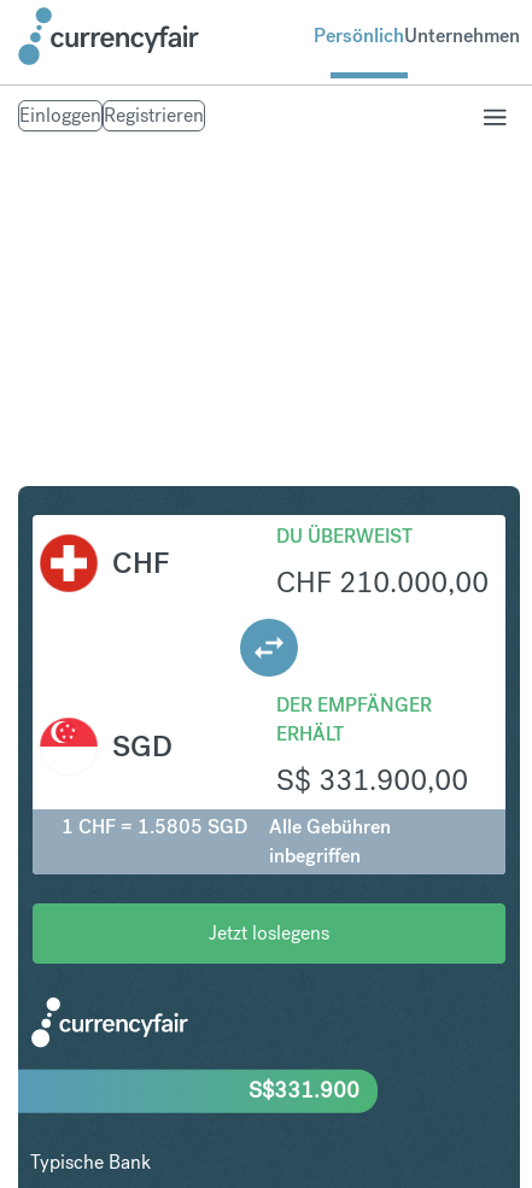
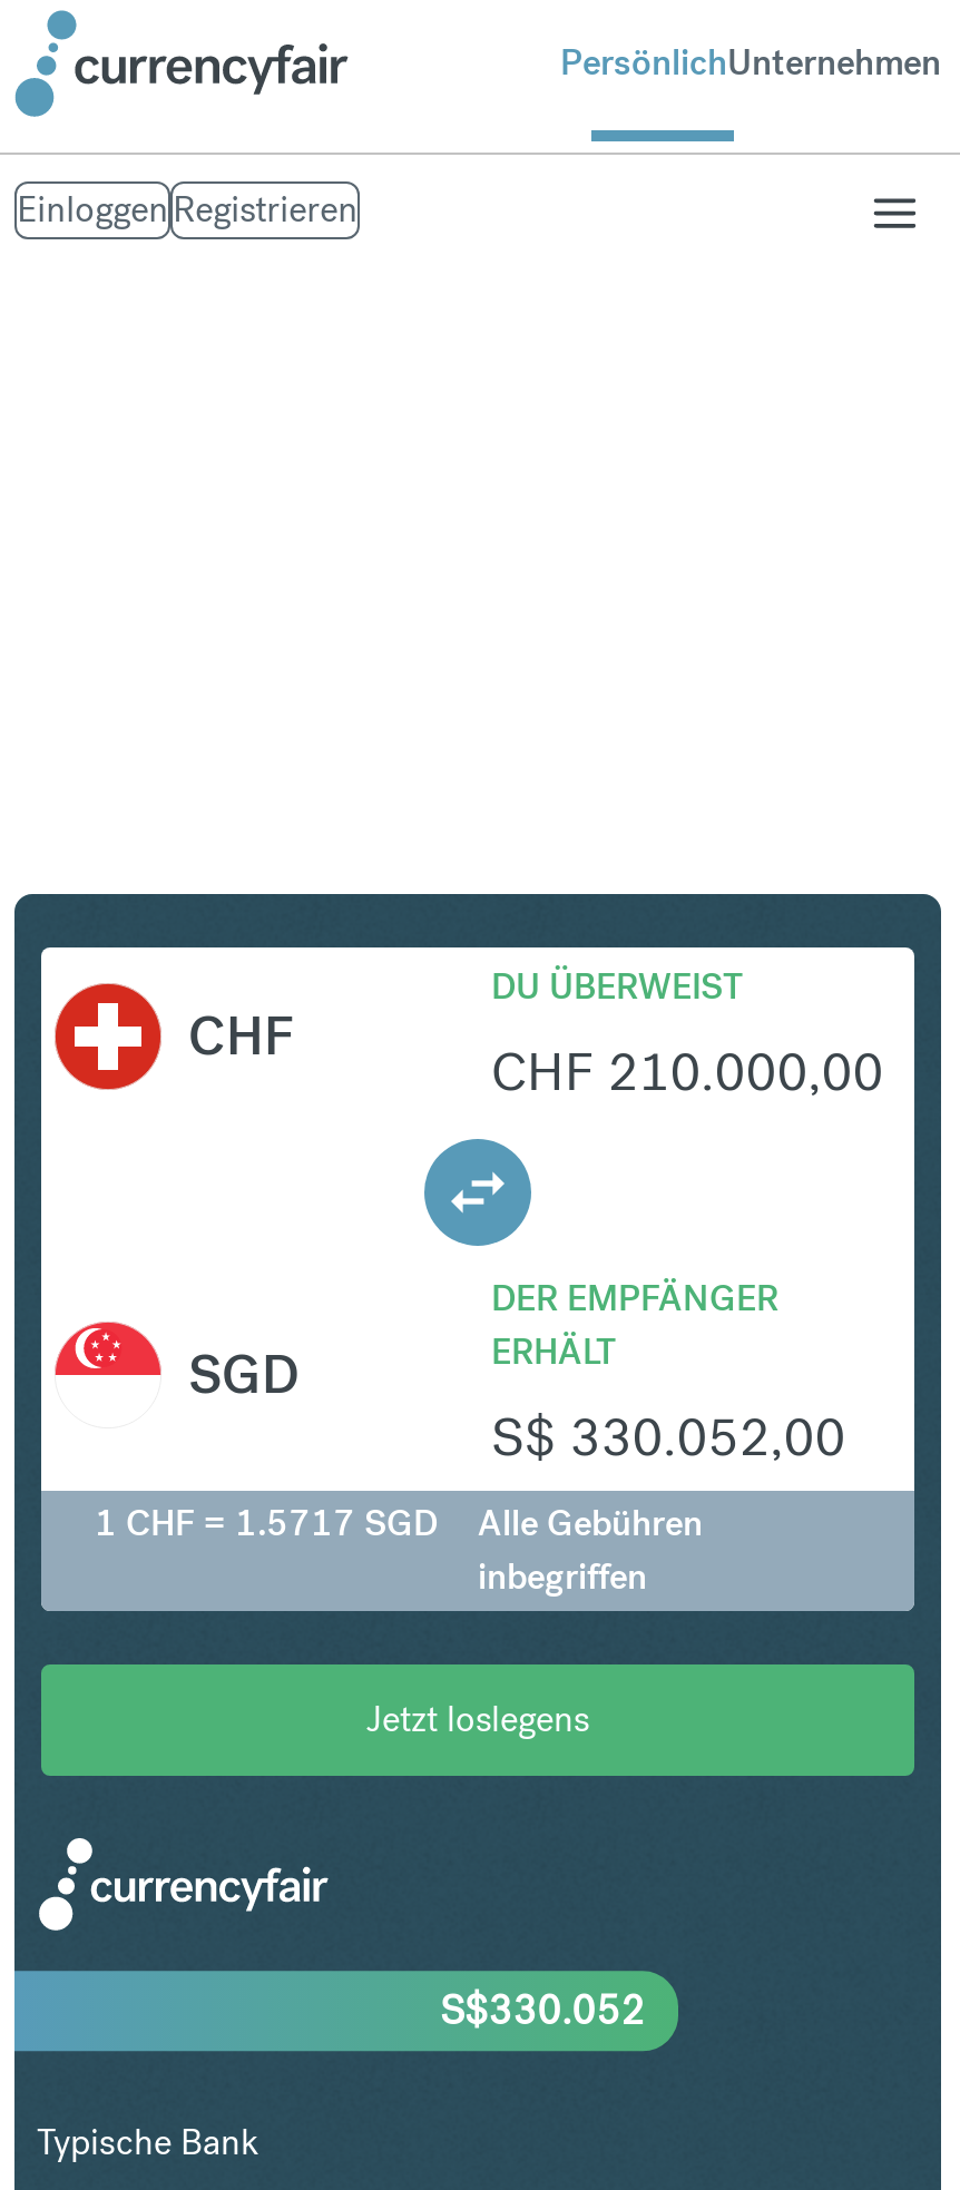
[276,761,468,798] S$ 331.900,00 -> [491,1401,845,1470] S$ 330.052,00
[62,814,391,839] 1 CHF = 1.5805 SGD Alle Gebühren -> [95,1499,703,1546] 1 CHF = 1.5717 SGD Alle Gebühren
[249,1076,359,1104] S$331.900 -> [440,1984,645,2035] S$330.052

